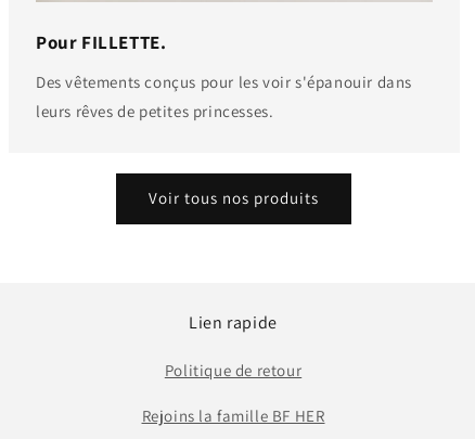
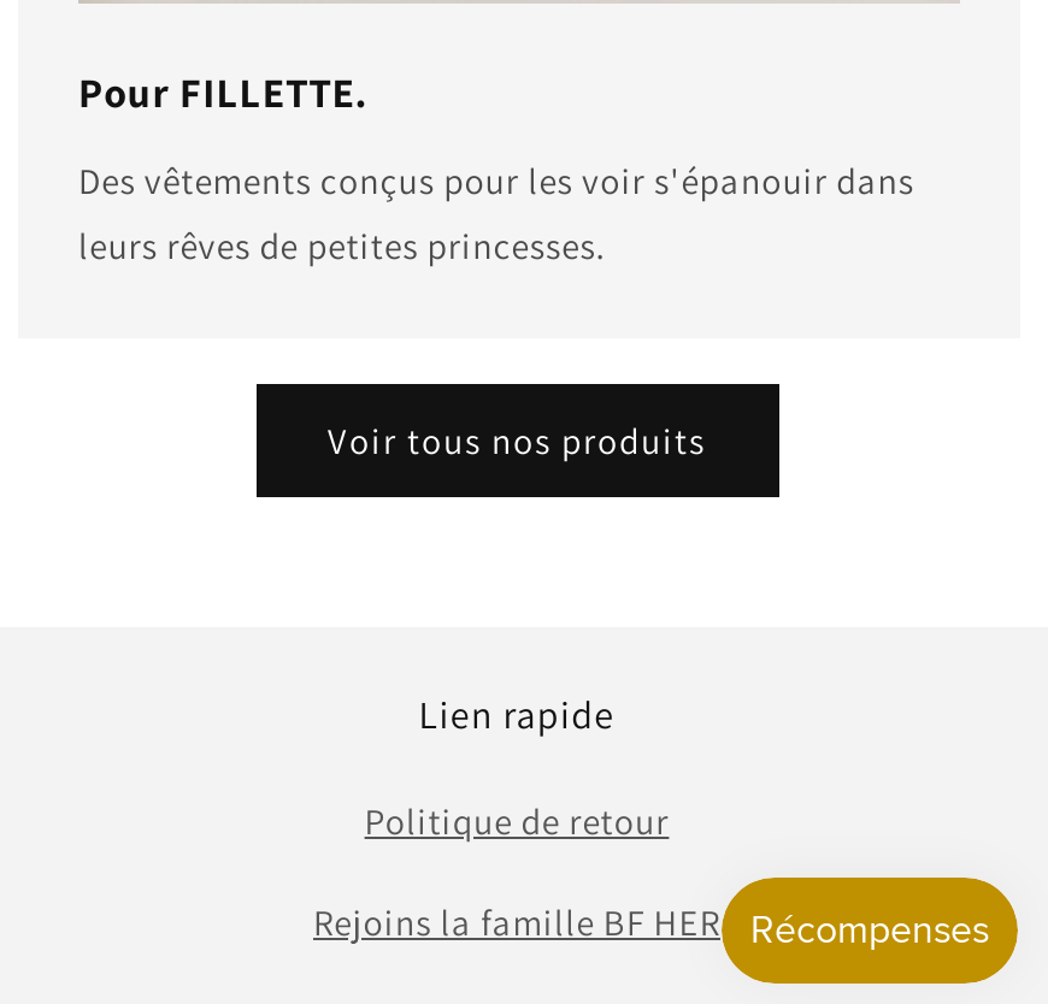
none -> [724,876,1020,987] [image]

